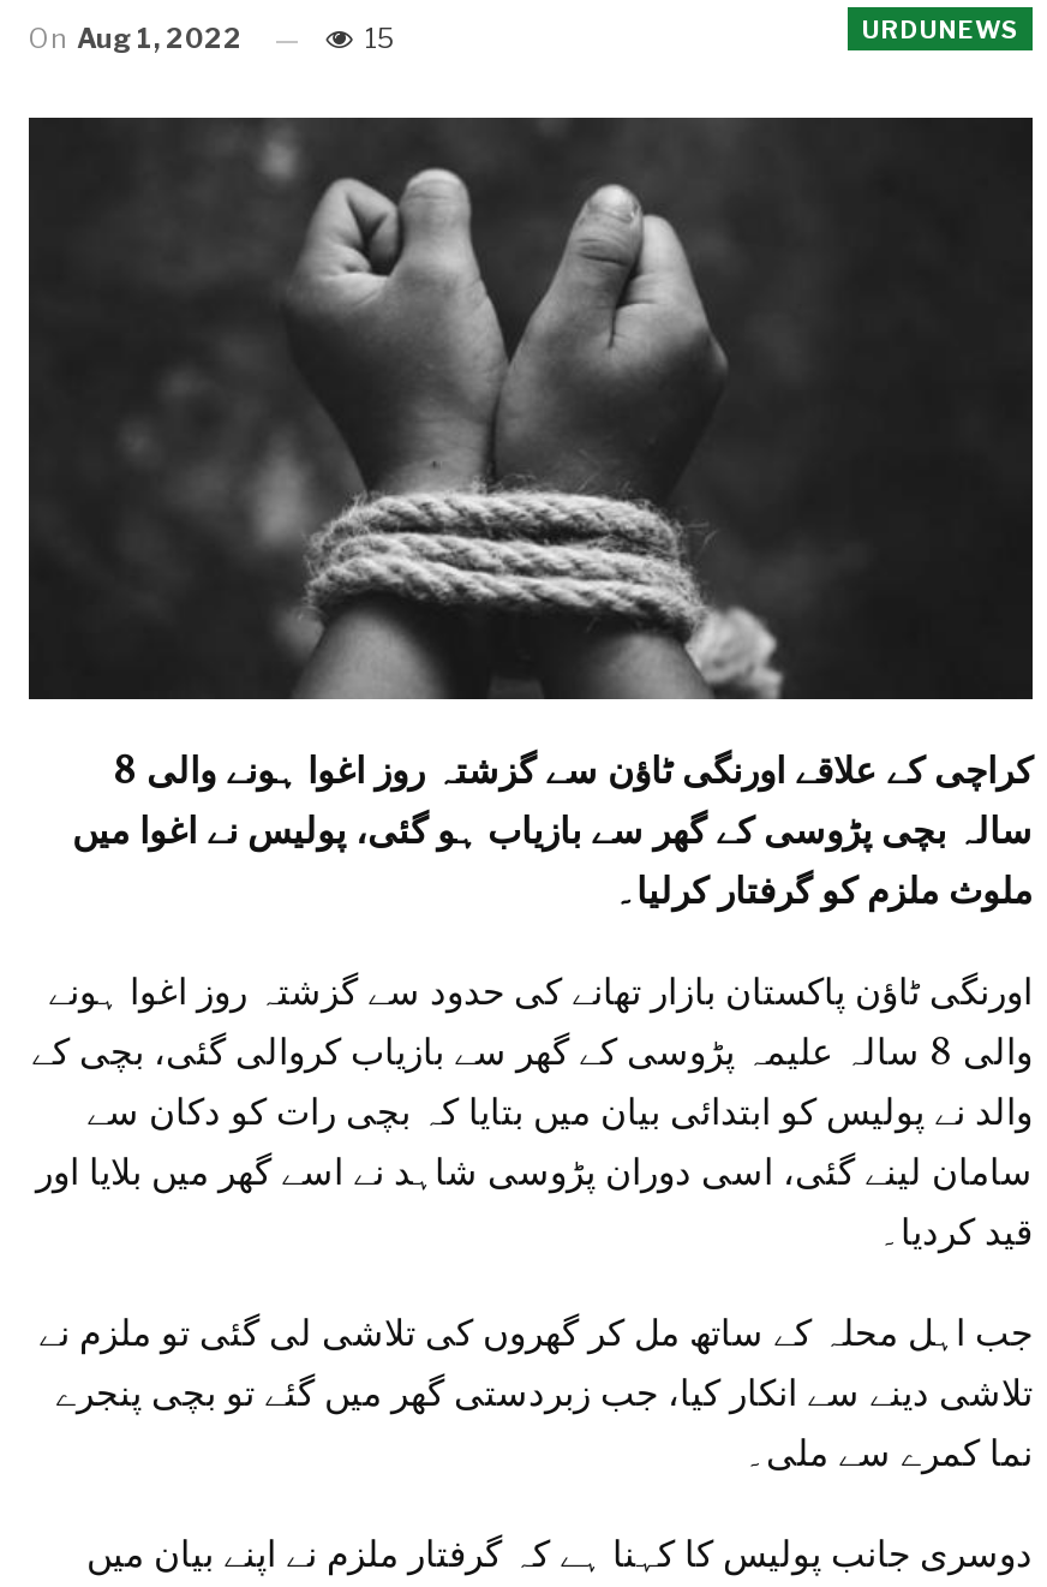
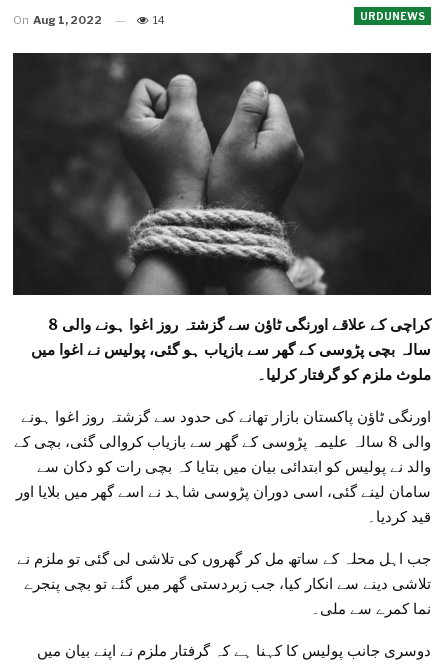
[360,22,396,55] 15 -> [151,13,165,27] 14

